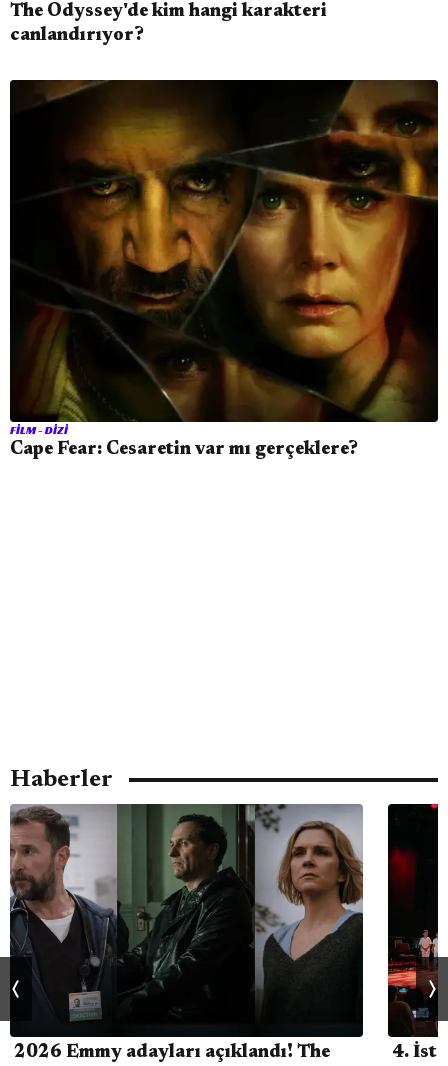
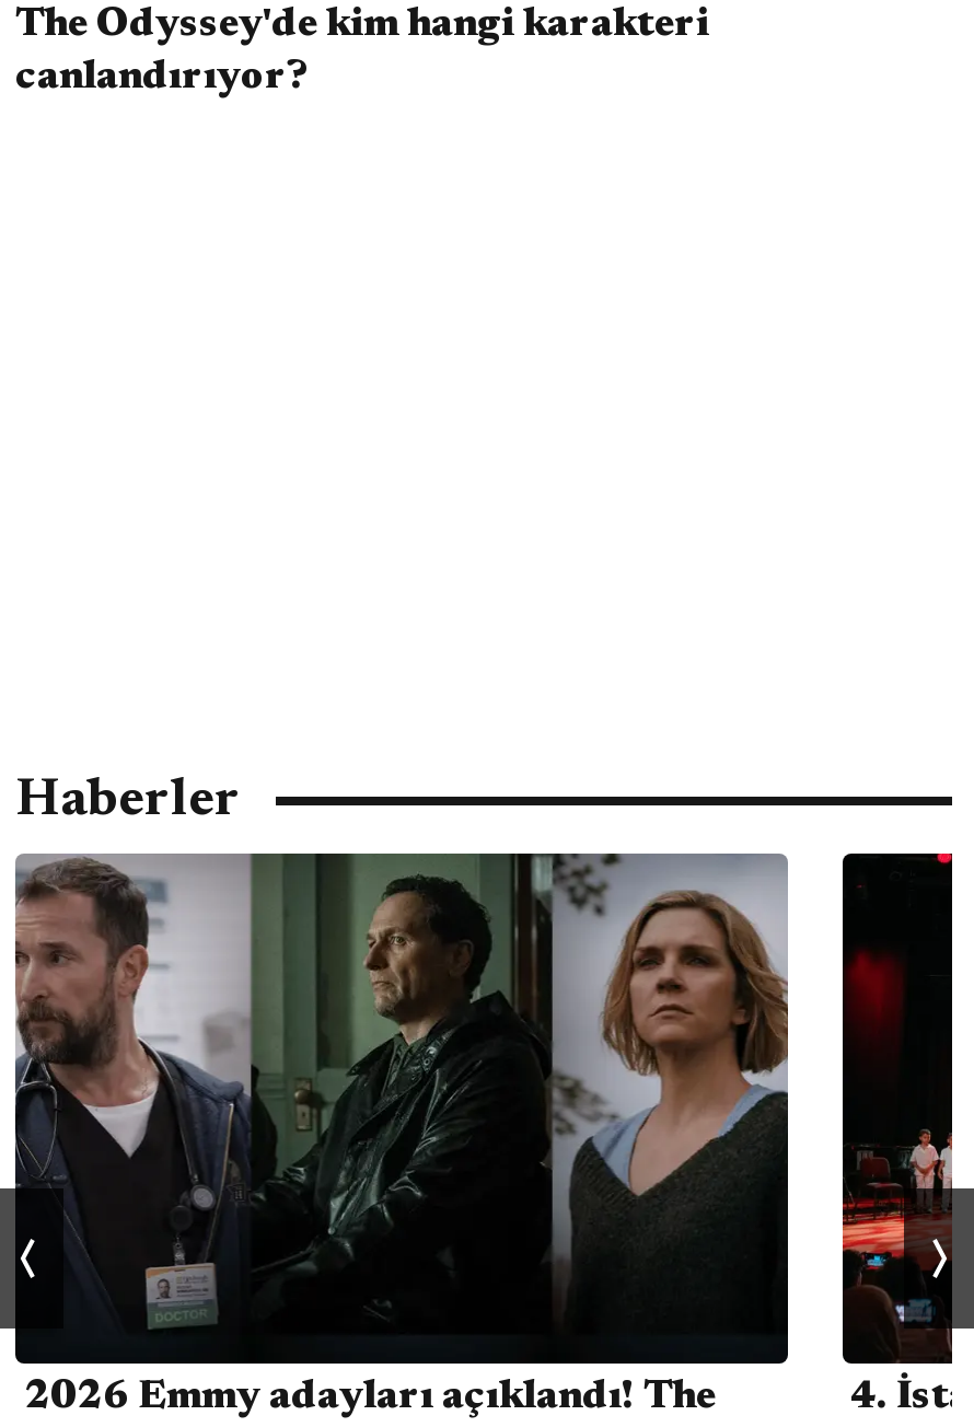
[9,79,439,459] [image] | FILM - DIZI | Cape Fear: Cesaretin var mı gerçeklere? -> none

